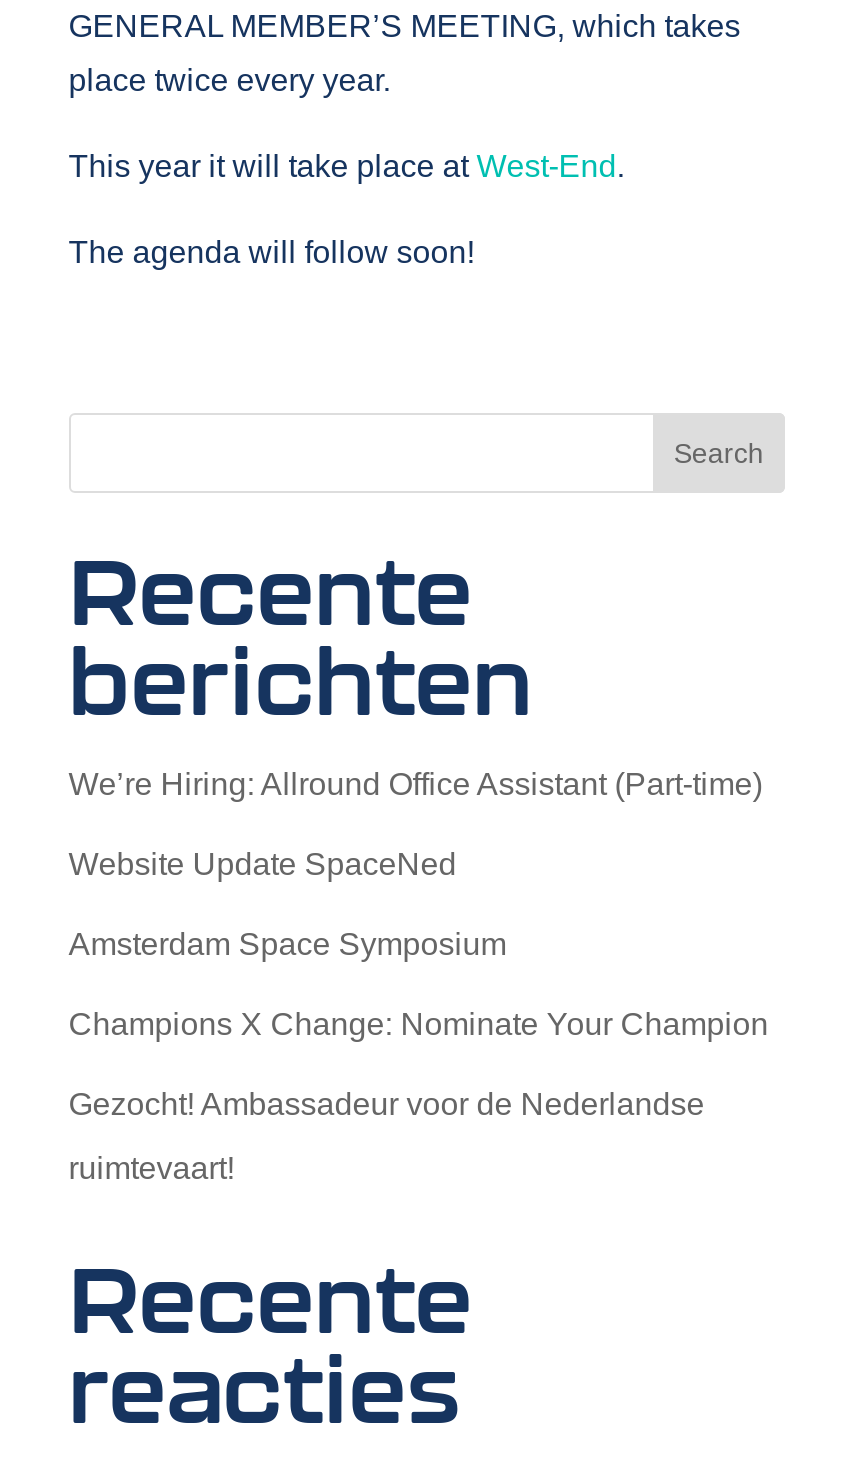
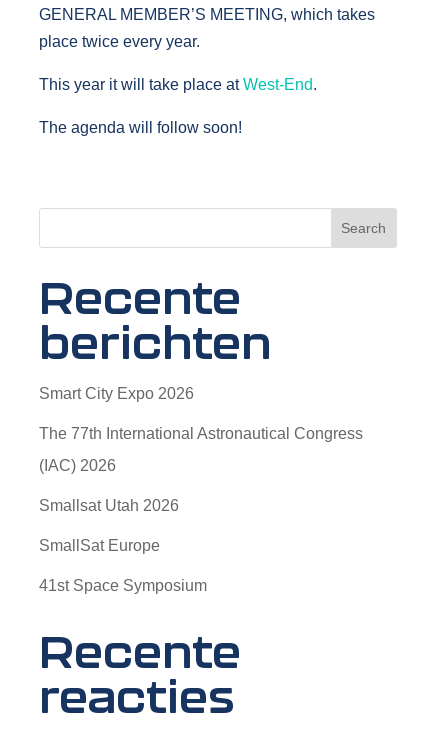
[69,768,763,802] We’re Hiring: Allround Office Assistant (Part-time) -> [39,385,194,402] Smart City Expo 2026
[69,848,457,882] Website Update SpaceNed -> [39,425,363,442] The 77th International Astronautical Congress
[69,928,507,962] Amsterdam Space Symposium -> [39,457,116,474] (IAC) 2026
[69,1008,769,1042] Champions X Change: Nominate Your Champion -> [39,497,179,514] Smallsat Utah 2026
[69,1088,705,1122] Gezocht! Ambassadeur voor de Nederlandse -> [39,537,160,554] SmallSat Europe
[69,1152,235,1186] ruimtevaart! -> [39,577,207,594] 41st Space Symposium

